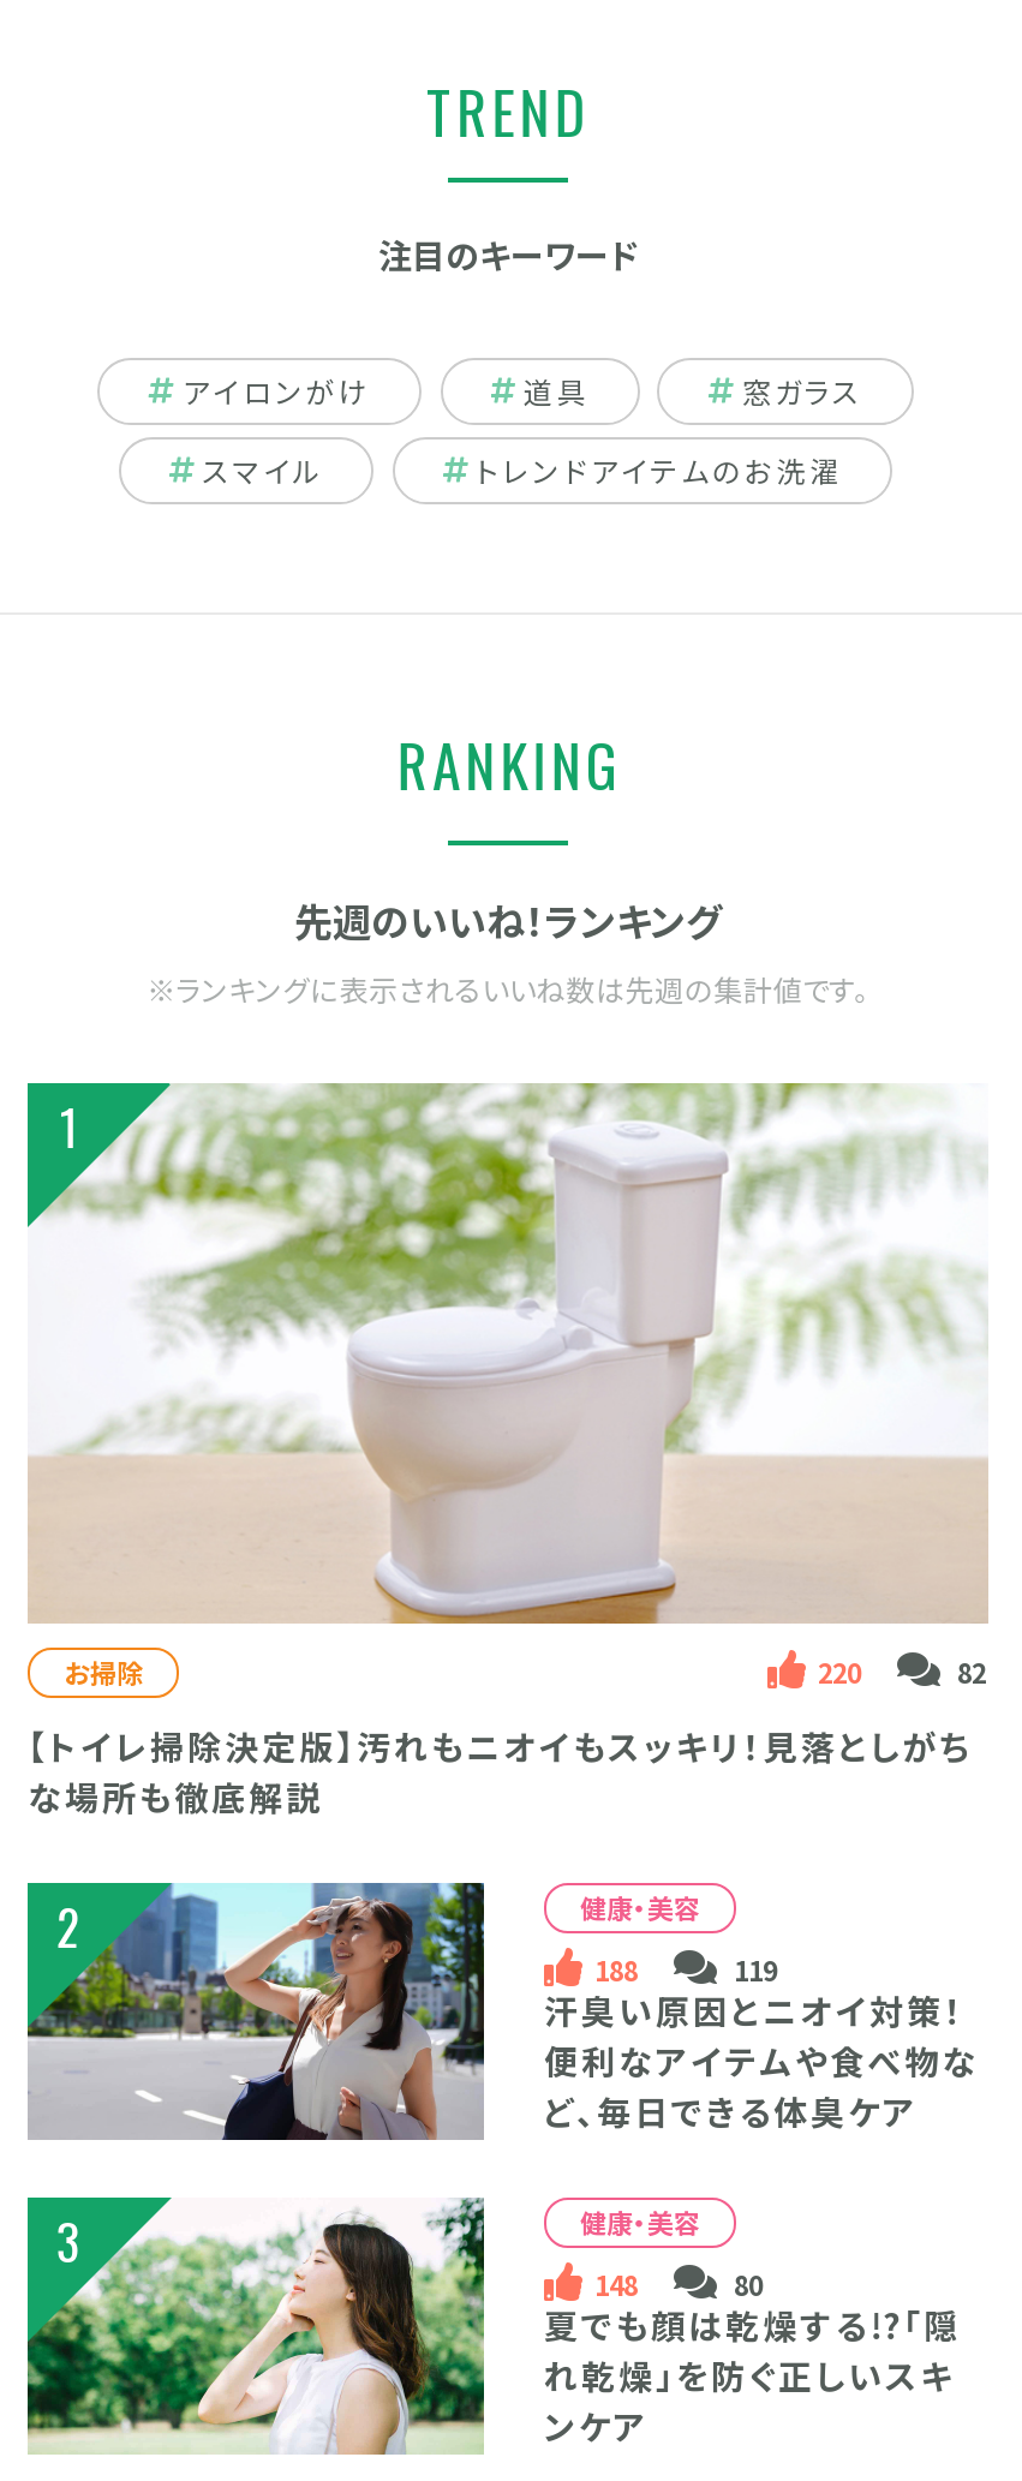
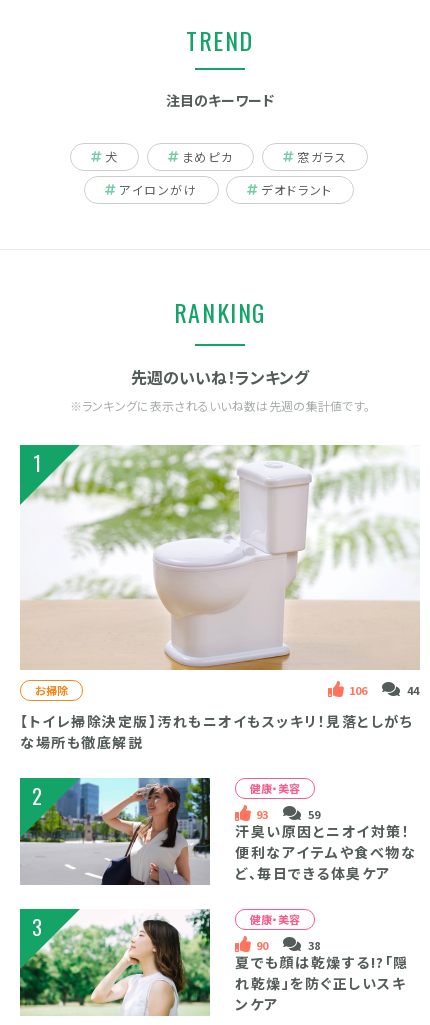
moved [182,370,371,411] -> [119,181,198,198]: アイロンがけ
[524,370,589,411] 道具 -> [105,148,233,165] 犬 | まめピカ
[203,449,842,490] スマイル | トレンドアイテムのお洗濯 -> [261,181,333,198] デオドラント
[818,1653,861,1691] 220 -> [349,682,367,698] 106
[957,1653,986,1691] 82 -> [407,682,419,698] 44
[594,1951,638,1989] 188 -> [256,806,268,822] 93
[734,1951,777,1989] 119 -> [308,806,320,822] 59
[594,2265,638,2304] 148 -> [256,937,268,953] 90
[734,2265,763,2304] 80 -> [308,937,320,953] 38

